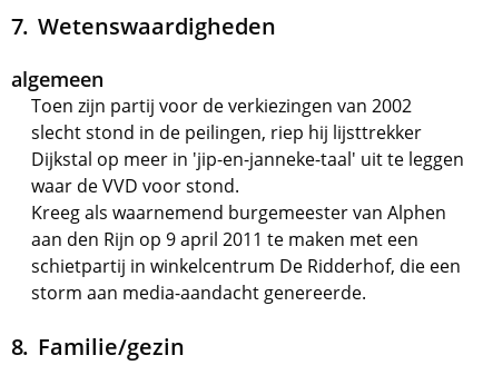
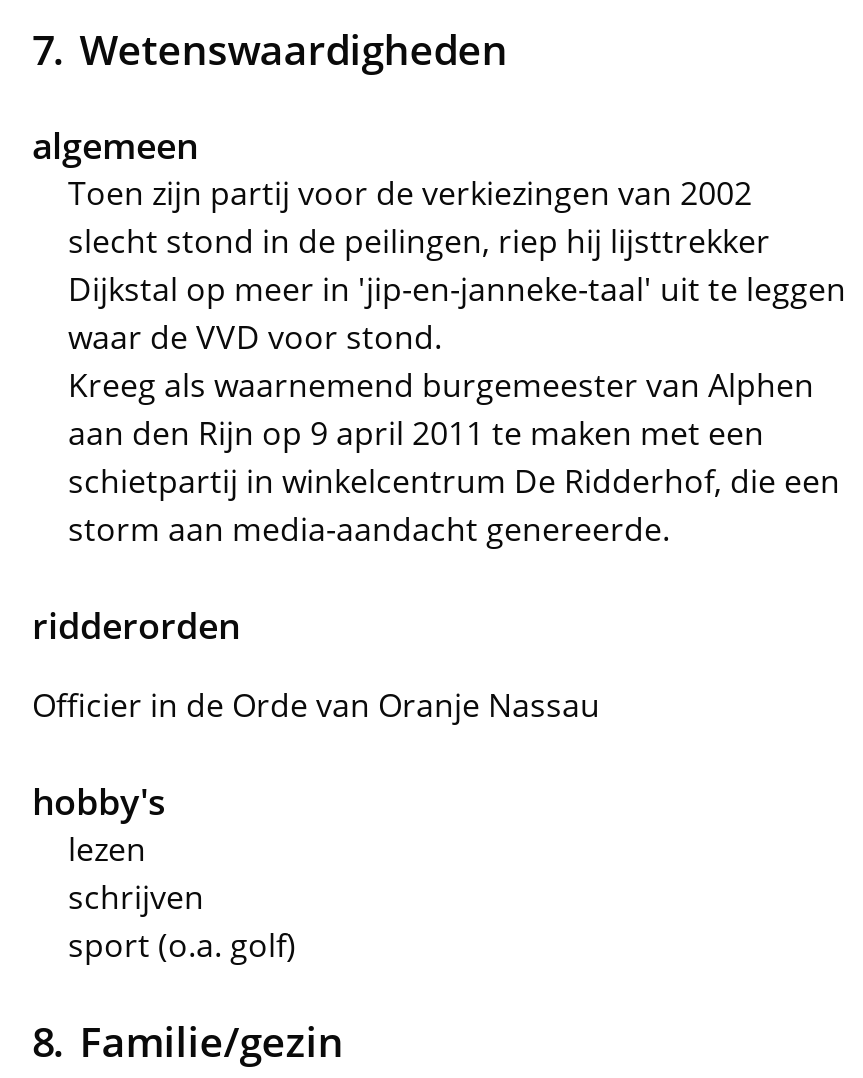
none -> [32,601,600,967] ridderorden | Officier in de Orde van Oranje Nassau | hobby's | lezen | schrijven | sport (o.a. golf)

